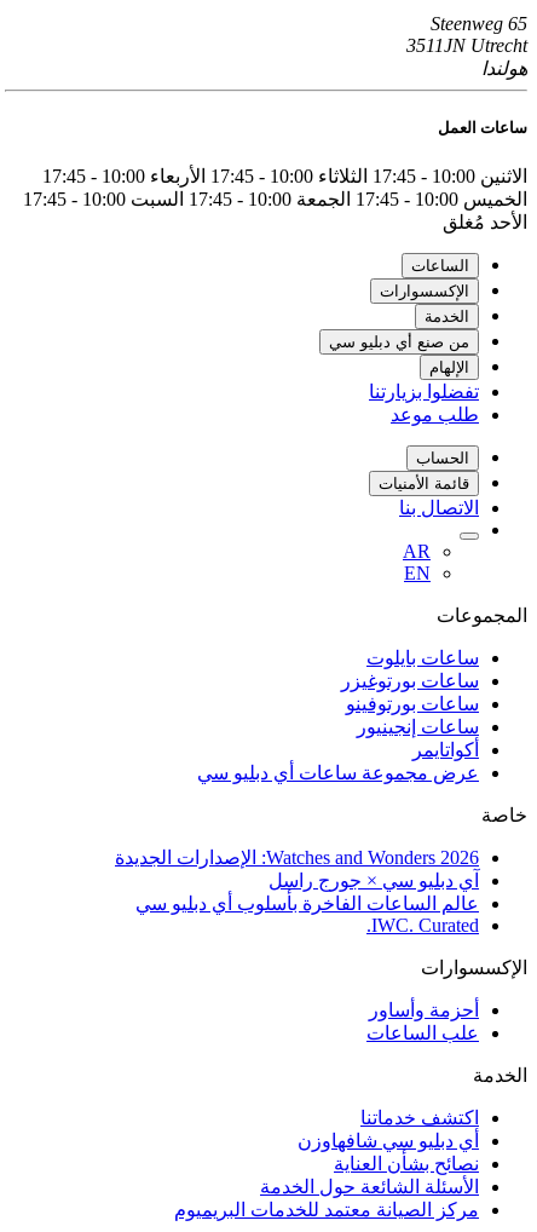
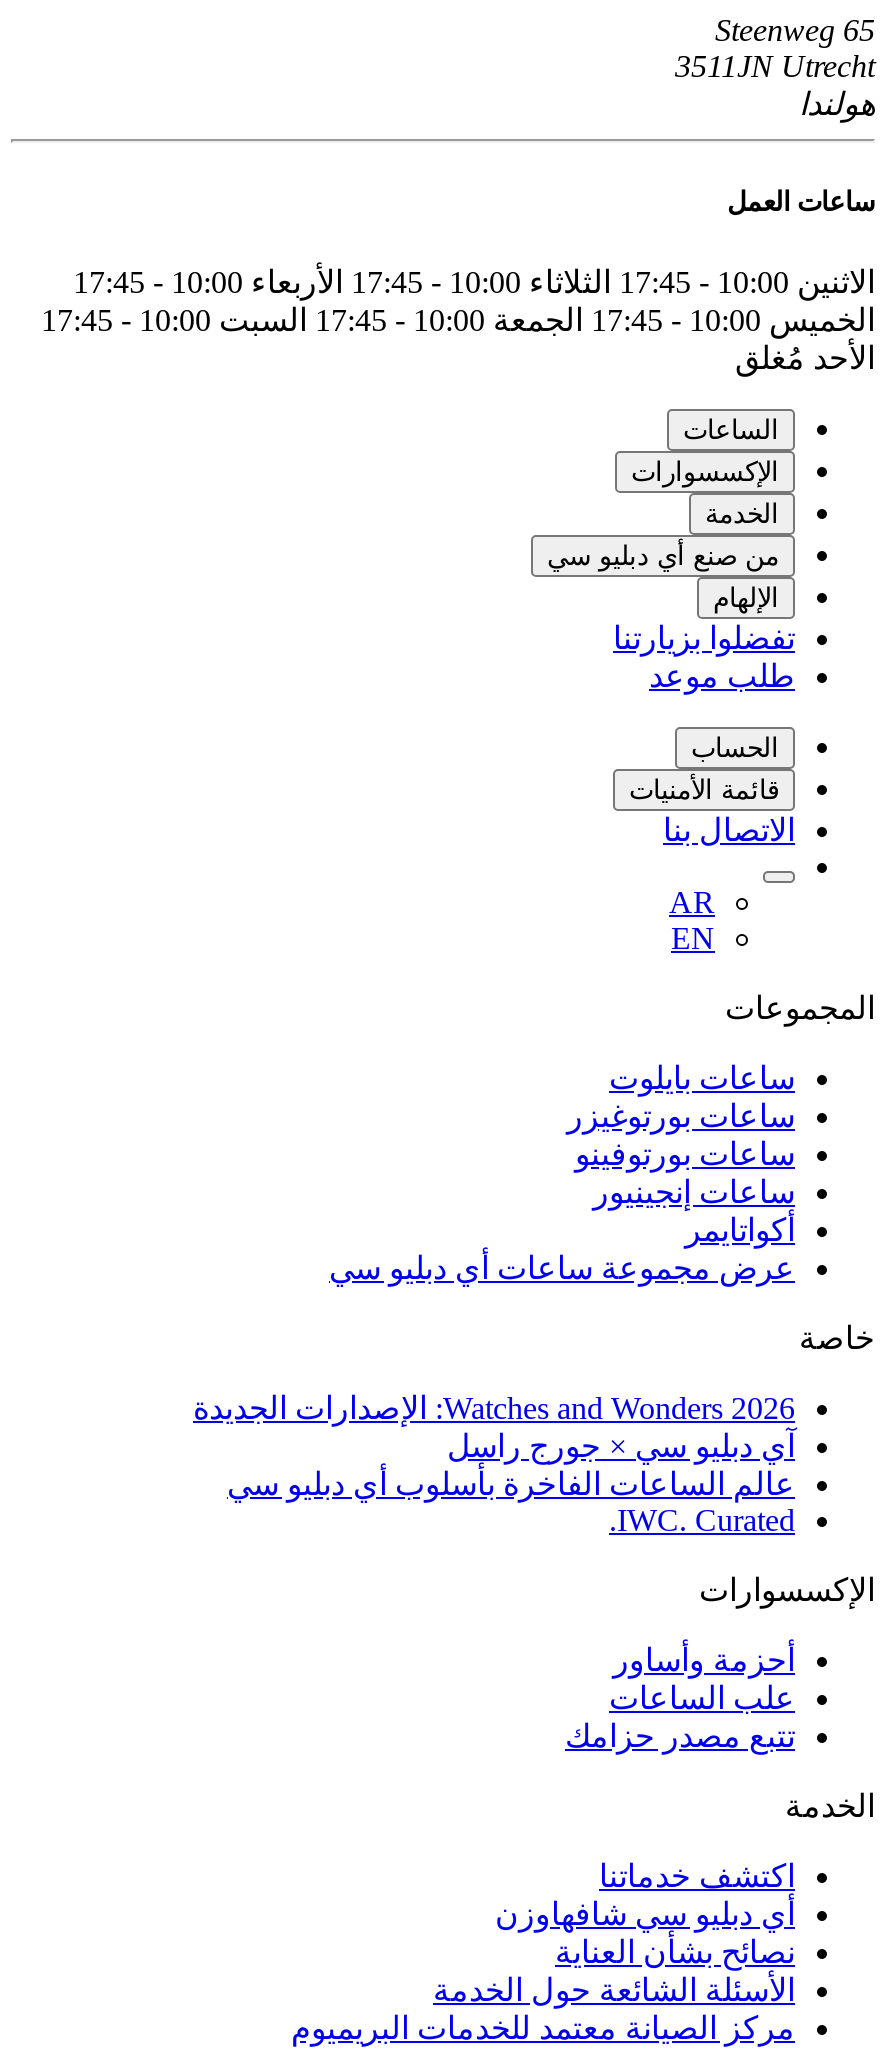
none -> [565,1719,795,1753] تتبع مصدر حزامك

